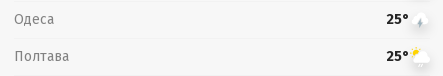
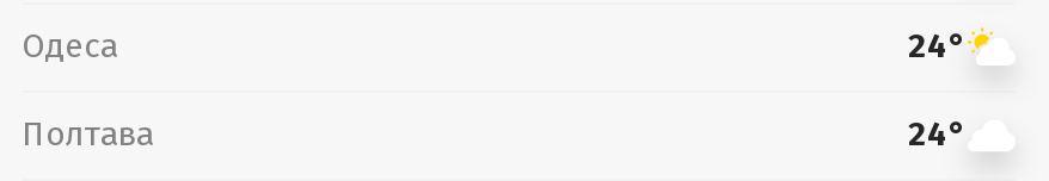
[386,11,410,28] 25° -> [908,26,968,67] 24°
[386,48,410,65] 25° -> [908,114,968,155] 24°

